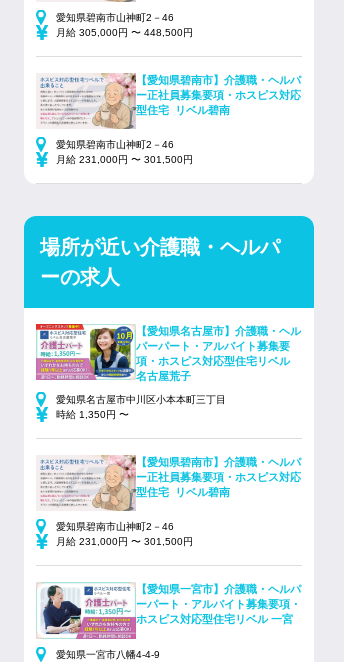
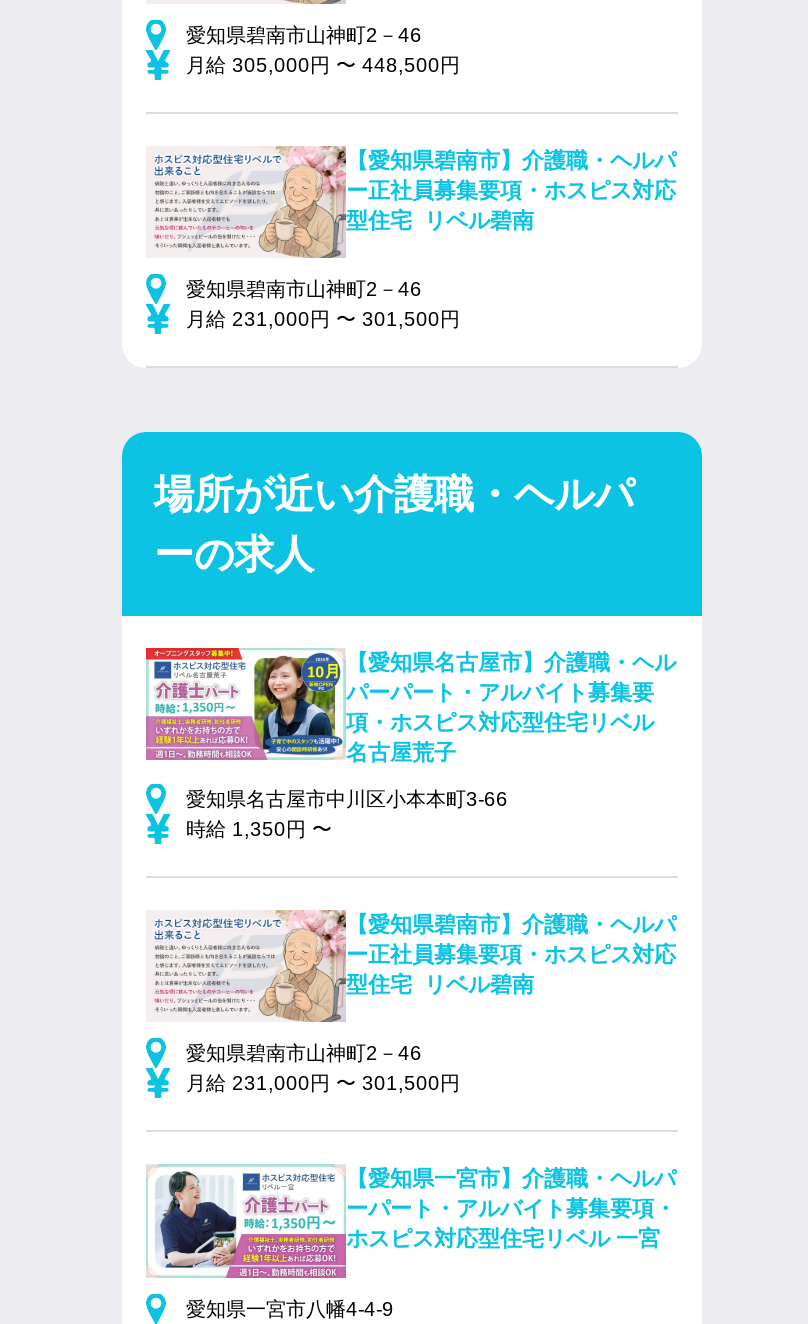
[56,394,226,405] 愛知県名古屋市中川区小本本町三丁目 -> [186,788,508,810] 愛知県名古屋市中川区小本本町3-66

